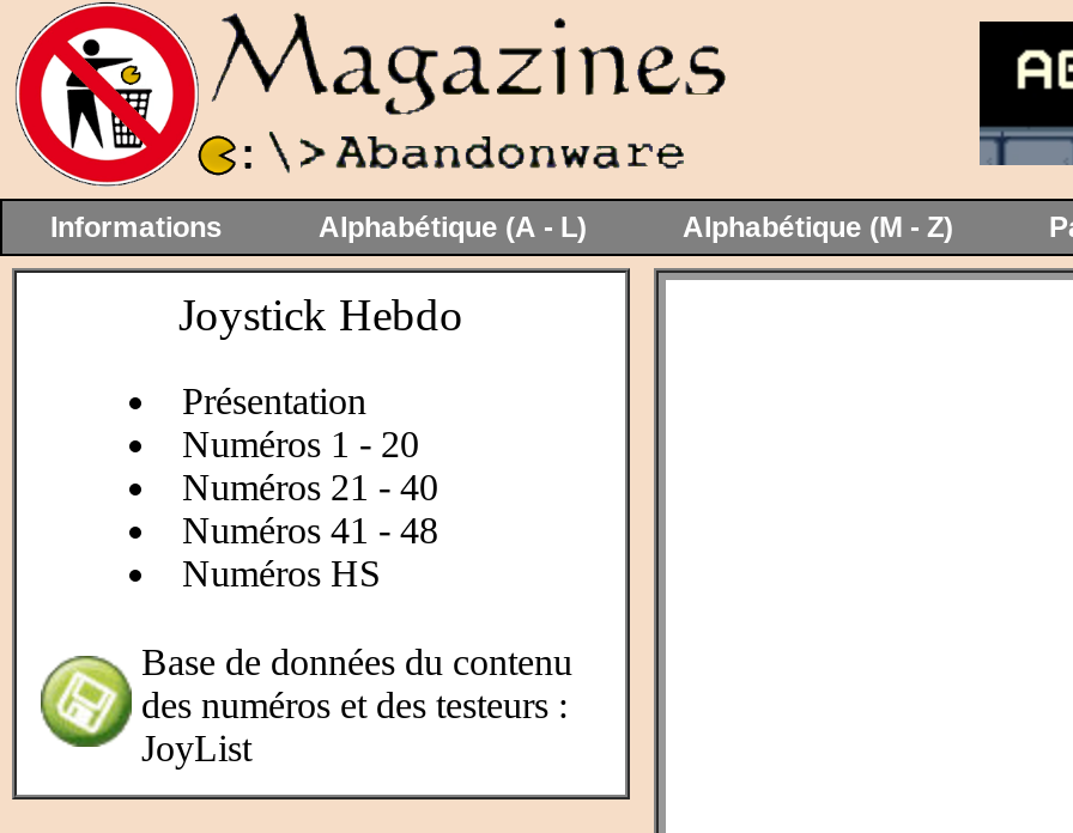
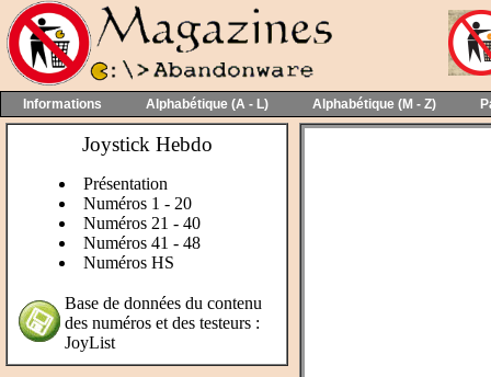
[977,19,1066,168] [image] -> [447,9,488,77] [image]

